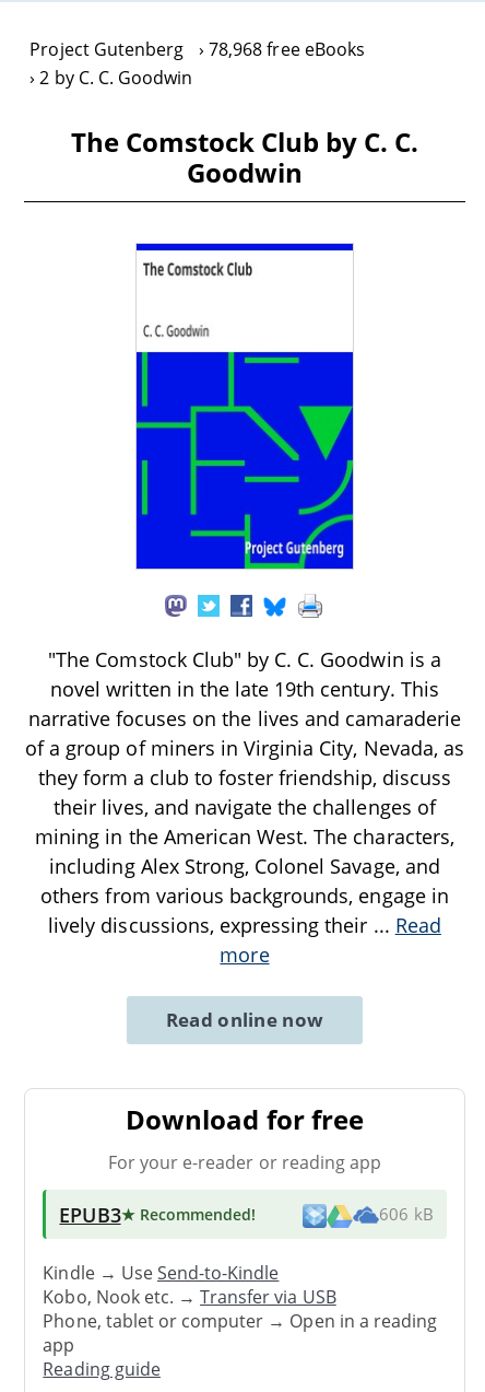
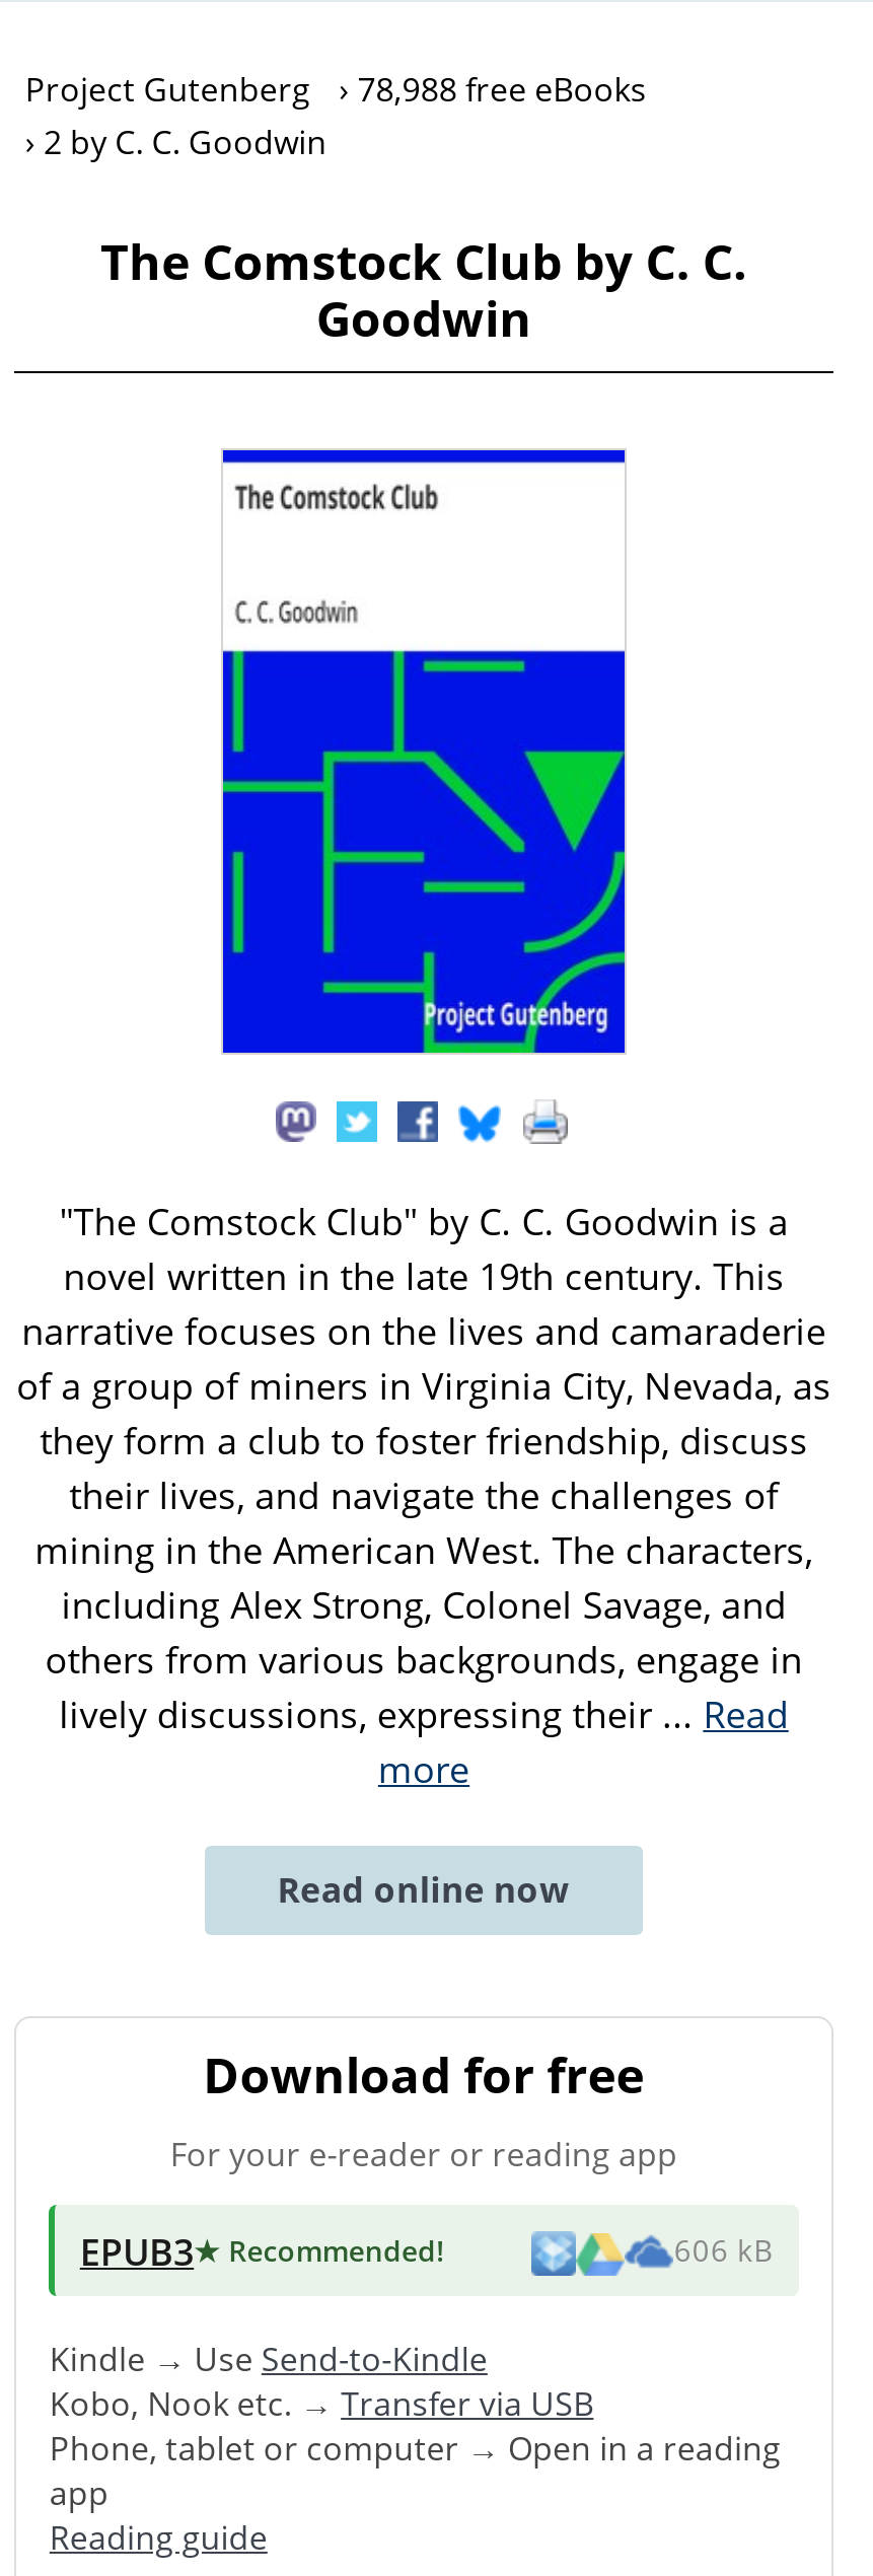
[30,37,365,61] Project Gutenberg 78,968 free eBooks -> [25,67,647,112] Project Gutenberg 78,988 free eBooks

